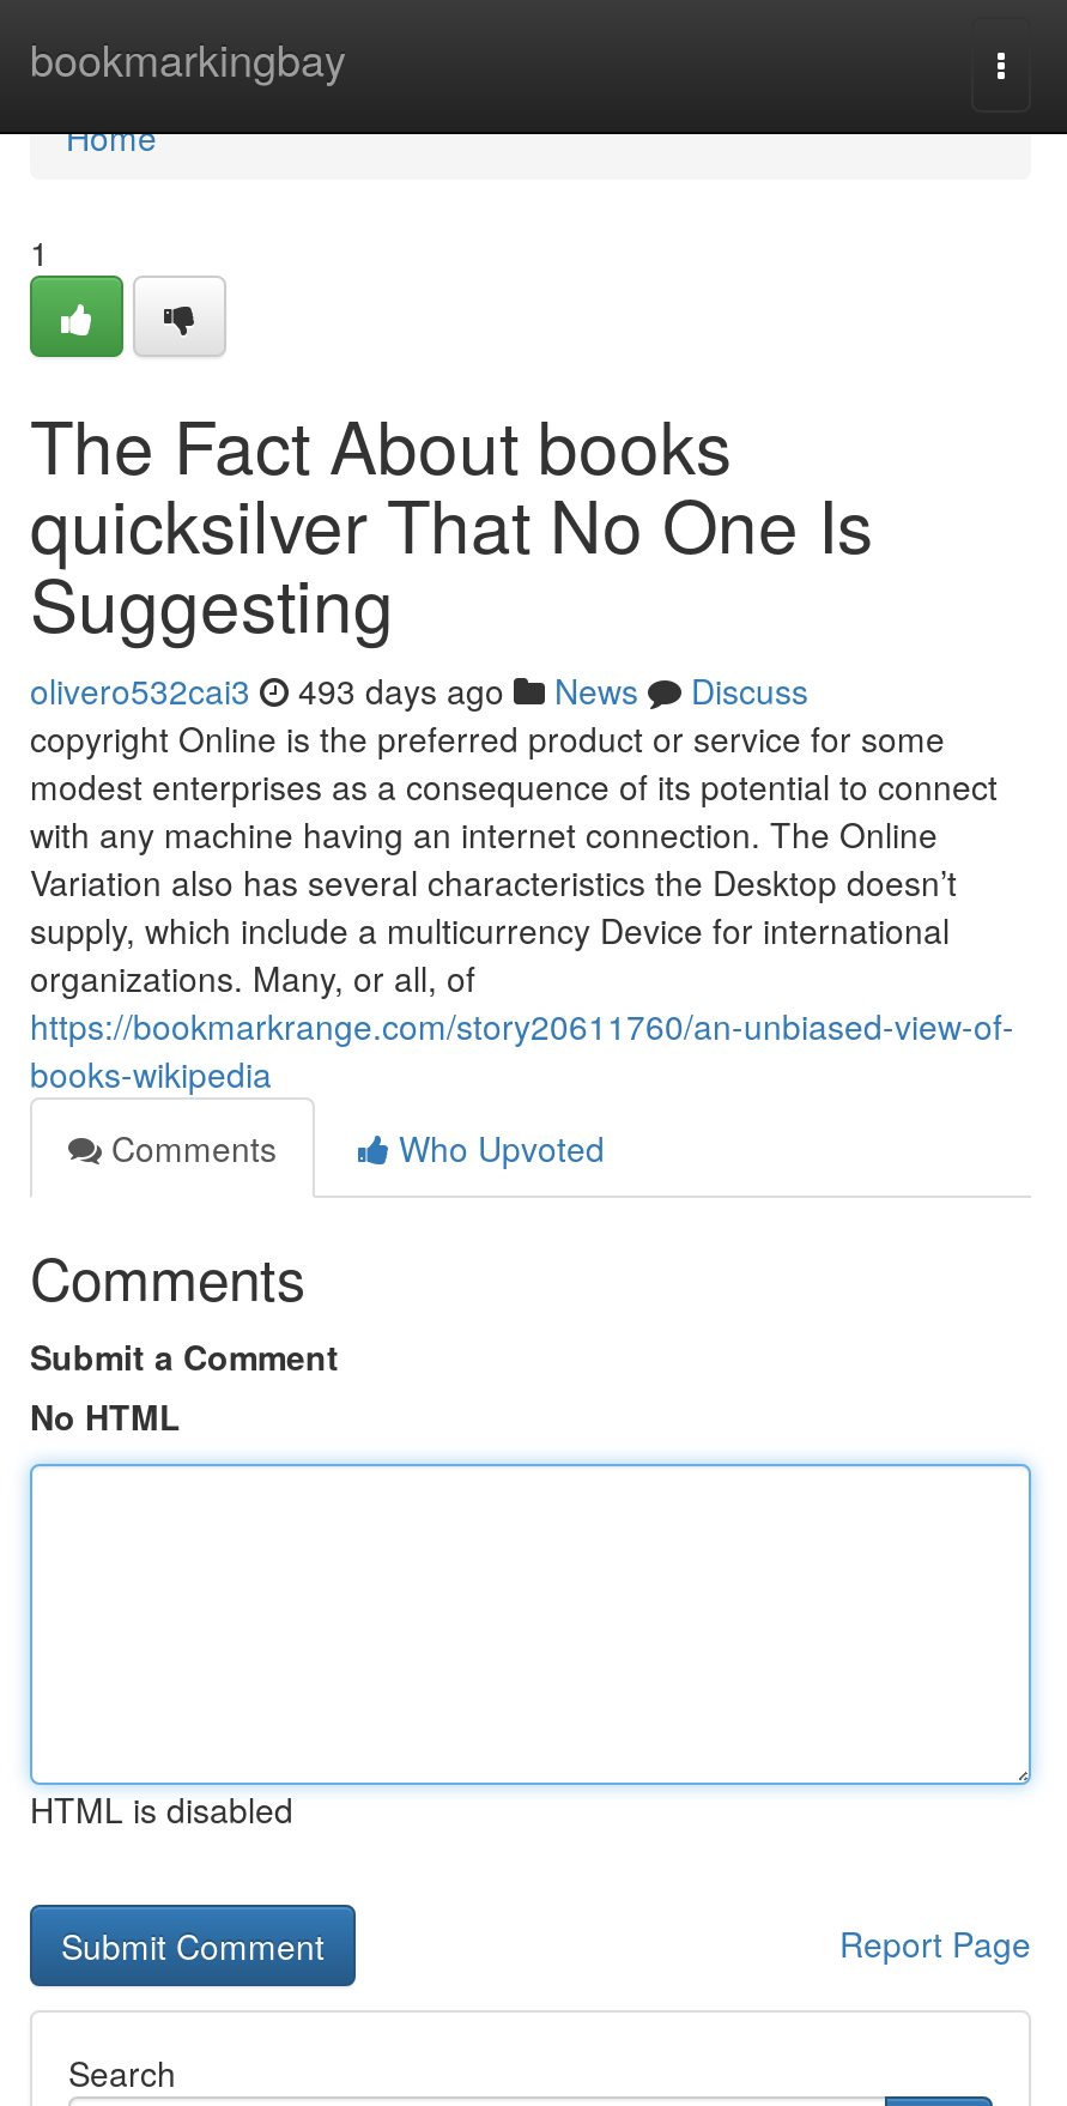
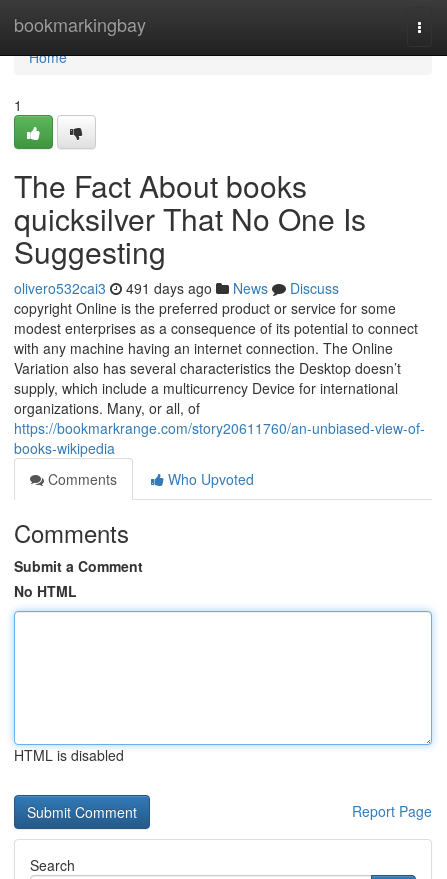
[30,666,808,714] olivero532cai3 493 days ago News Discuss -> [14,278,339,298] olivero532cai3 491 days ago News Discuss

